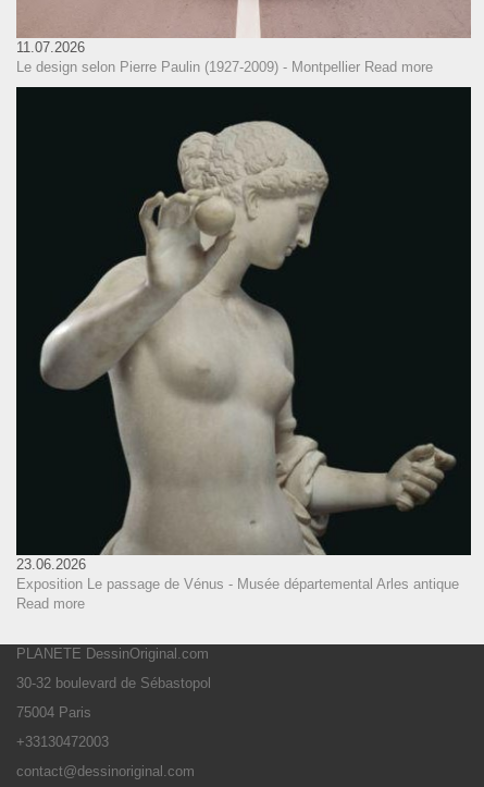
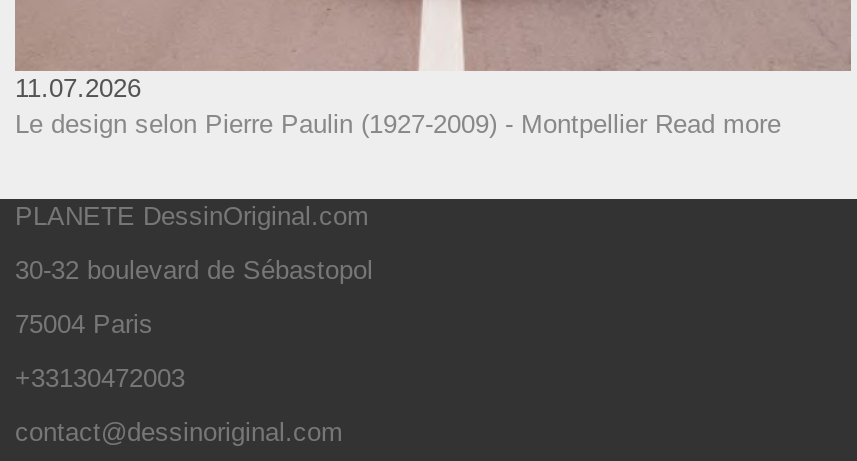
[16,86,471,612] [image] | 23.06.2026 | Exposition Le passage de Vénus - Musée départemental Arles antique | Read more -> none

